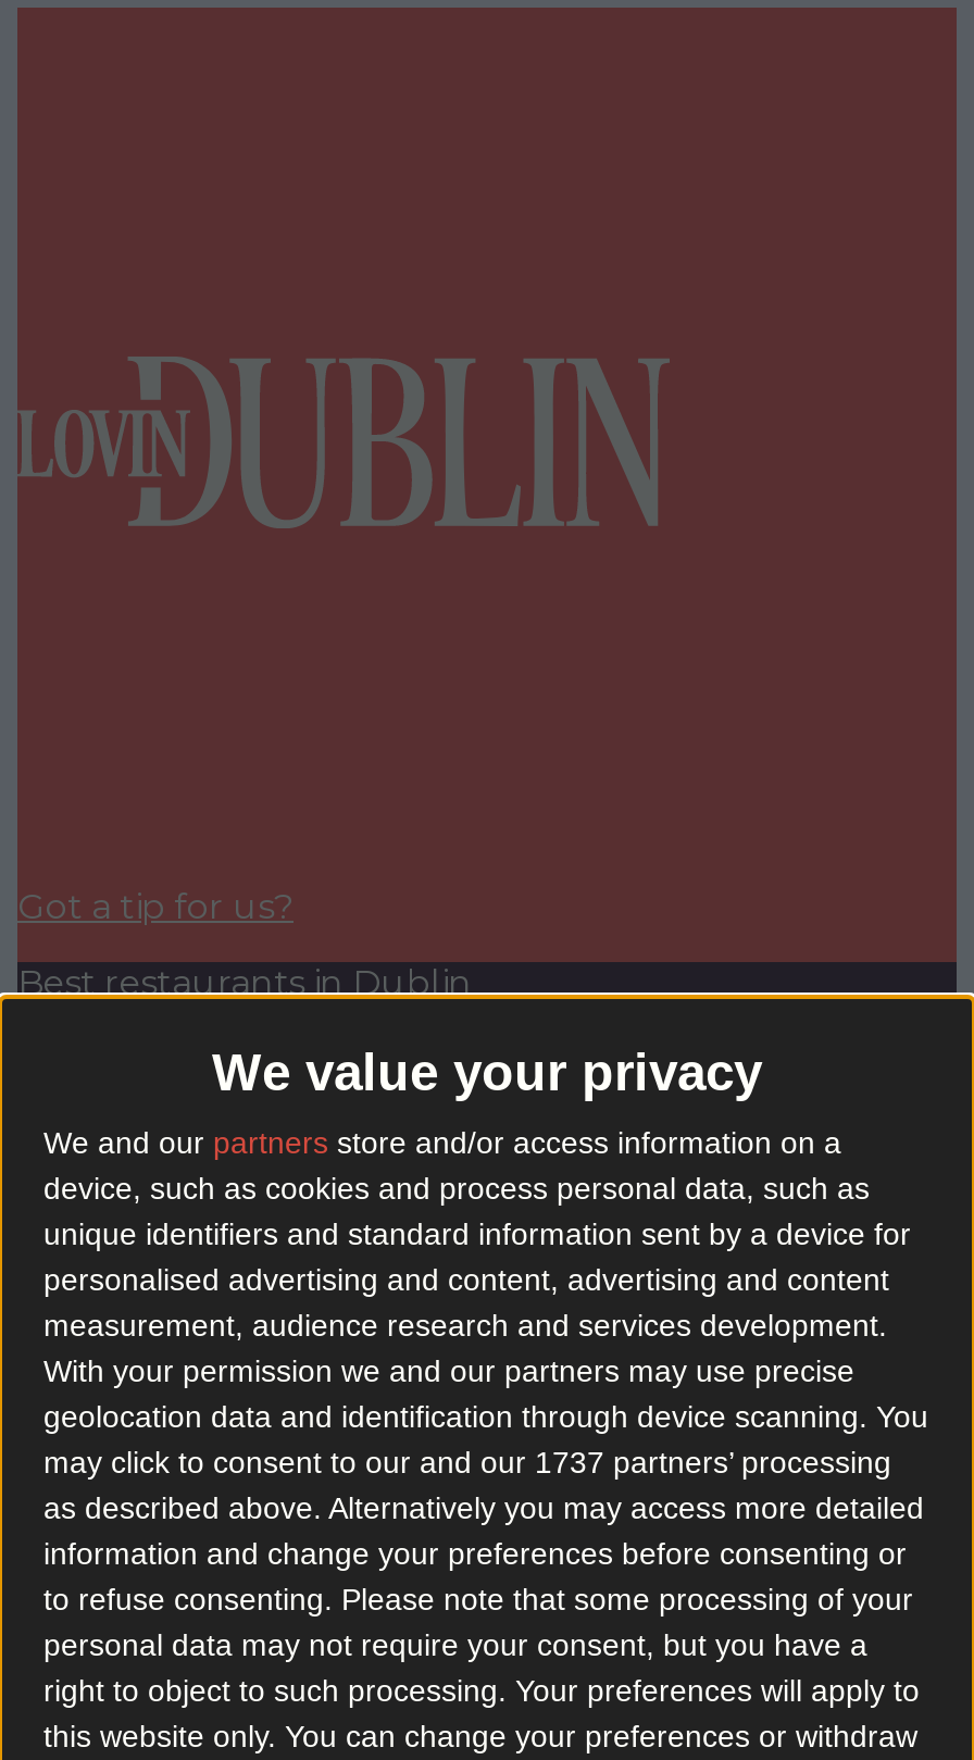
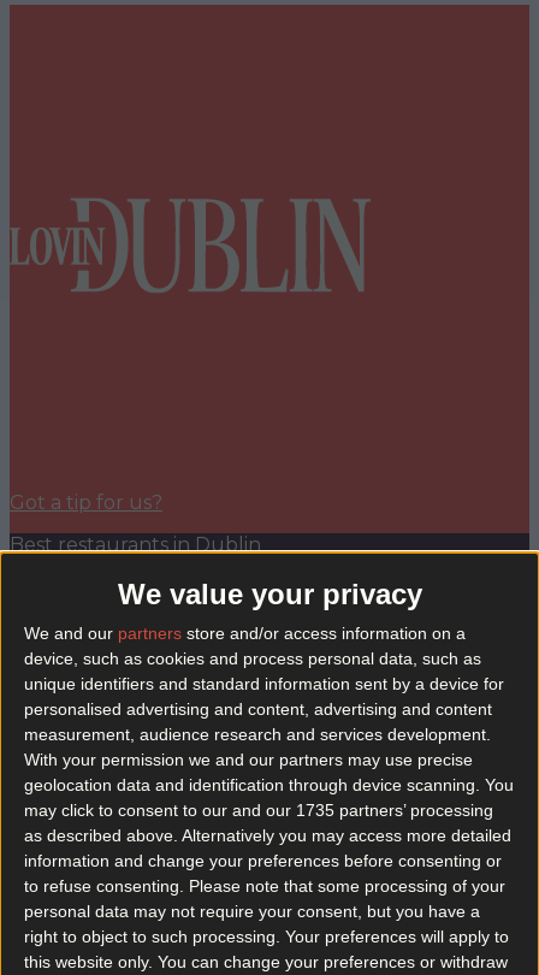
[43,1444,891,1479] may click to consent to our and our 1737 partners’ processing -> [24,800,493,819] may click to consent to our and our 1735 partners’ processing

